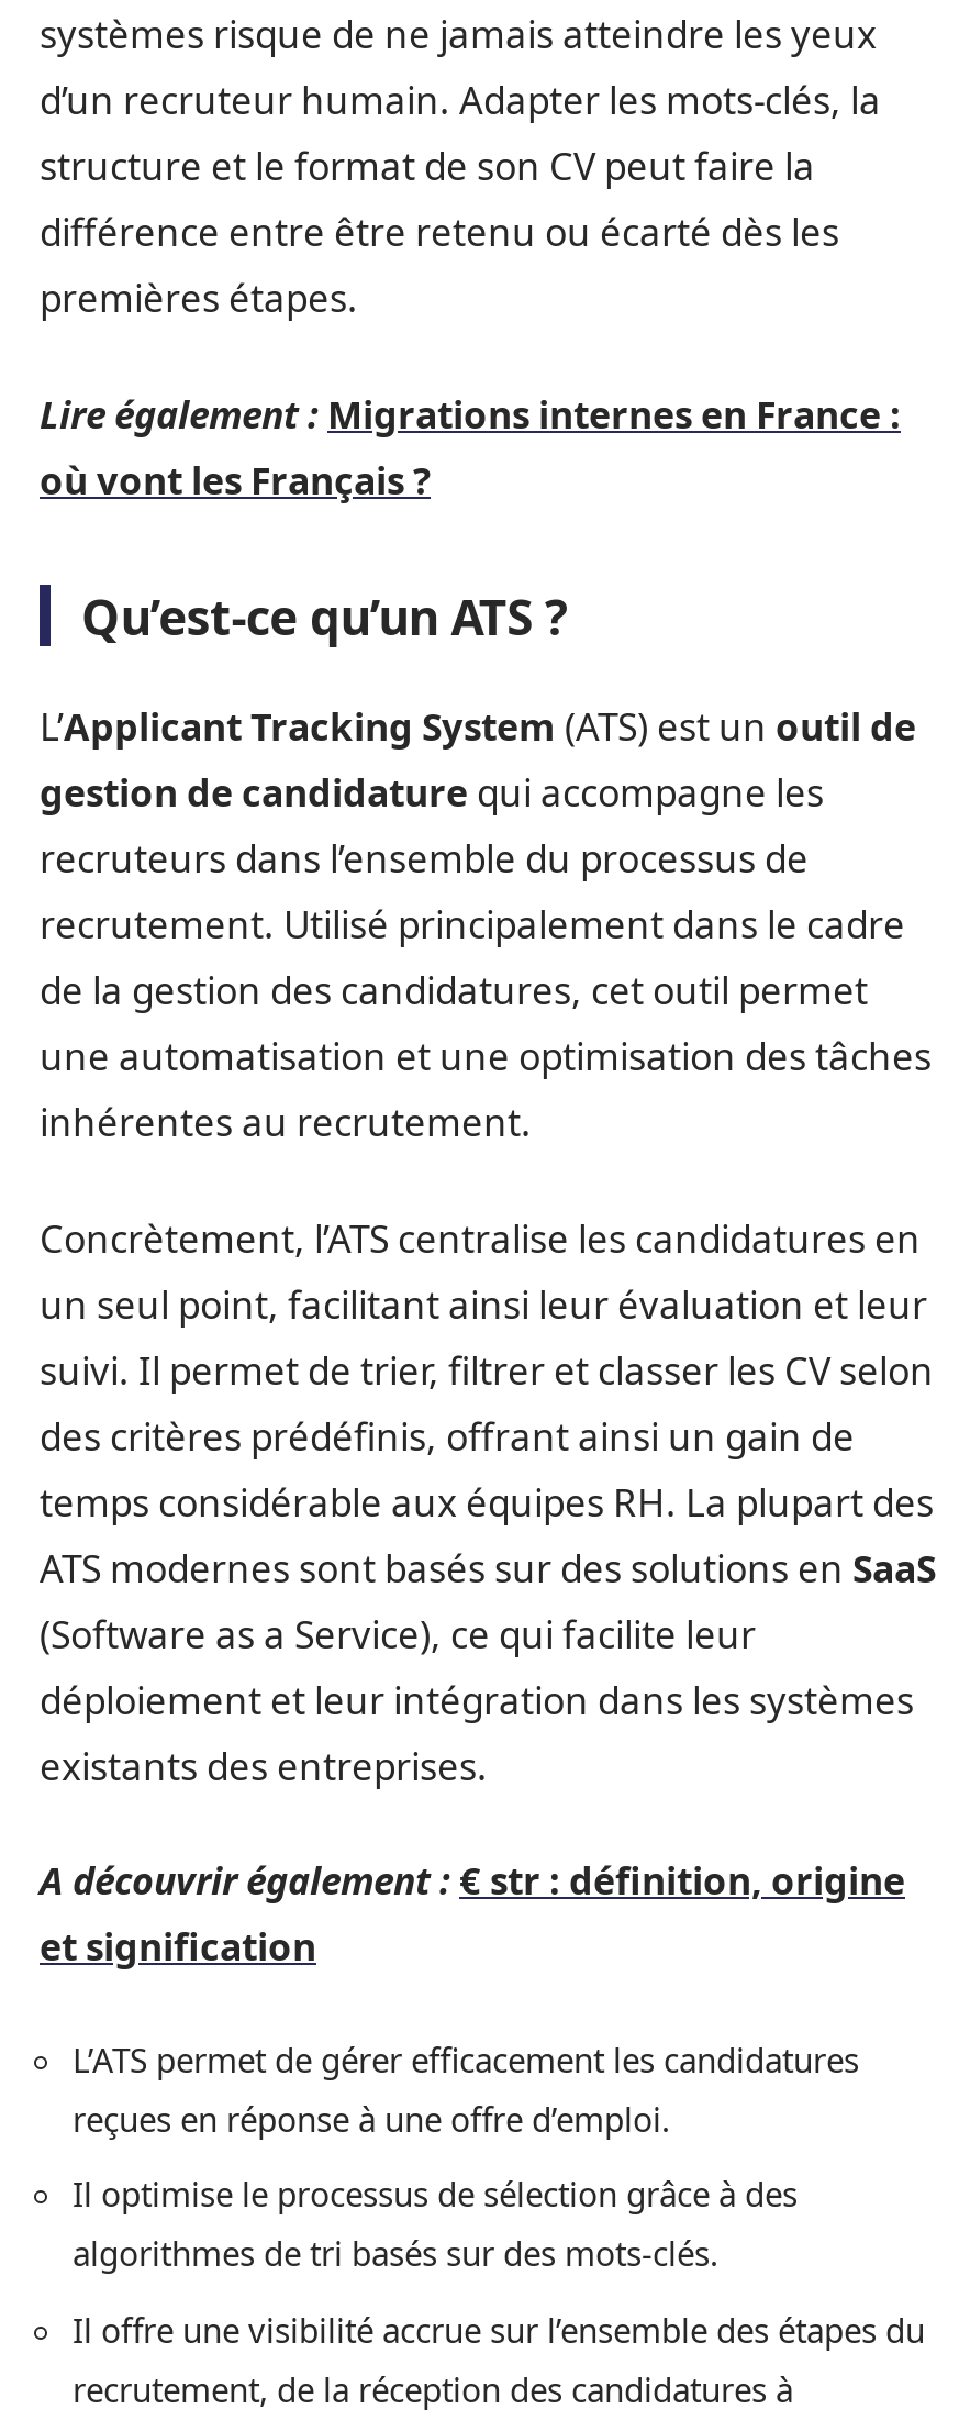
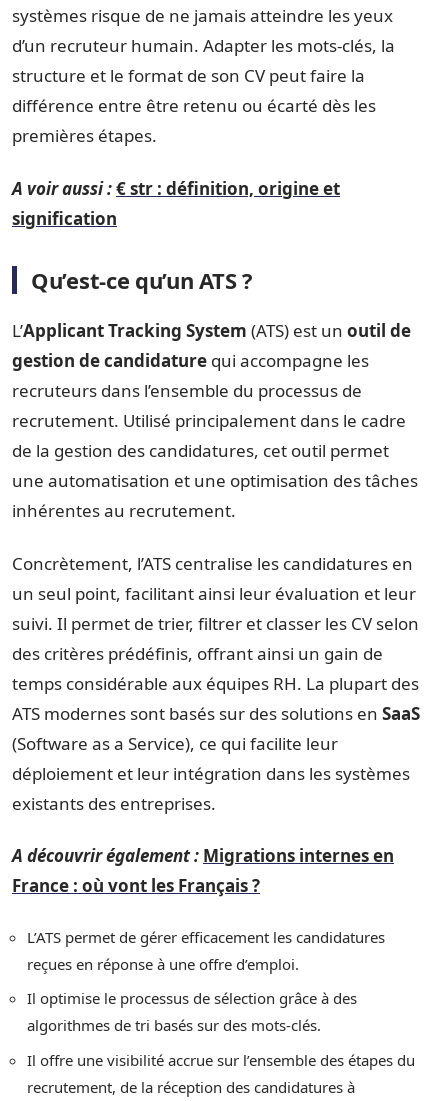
[40,388,901,504] Lire également : Migrations internes en France : | où vont les Français ? -> [12,176,340,229] A voir aussi : € str : définition, origine et | signification
[40,1855,905,1972] A découvrir également : € str : définition, origine | et signification -> [12,844,394,897] A découvrir également : Migrations internes en | France : où vont les Français ?

